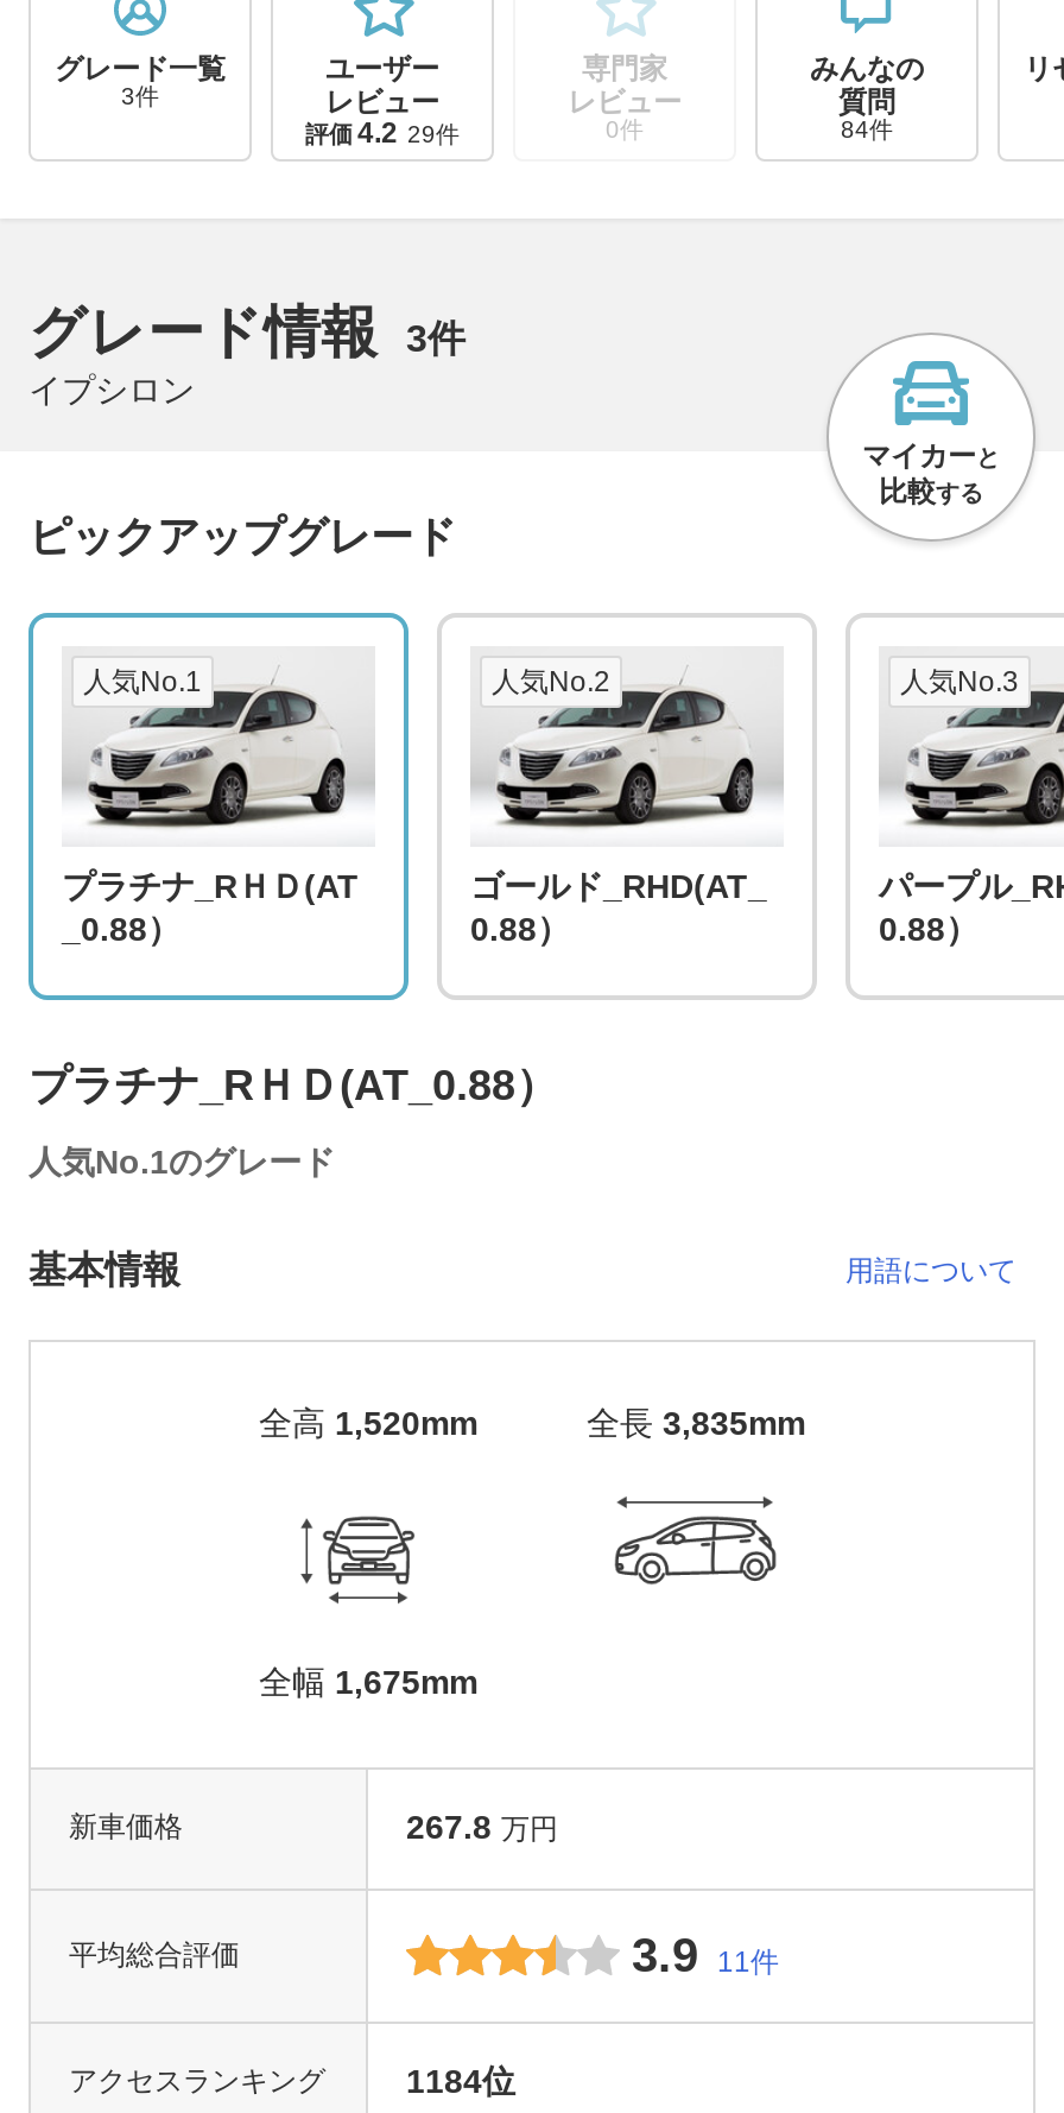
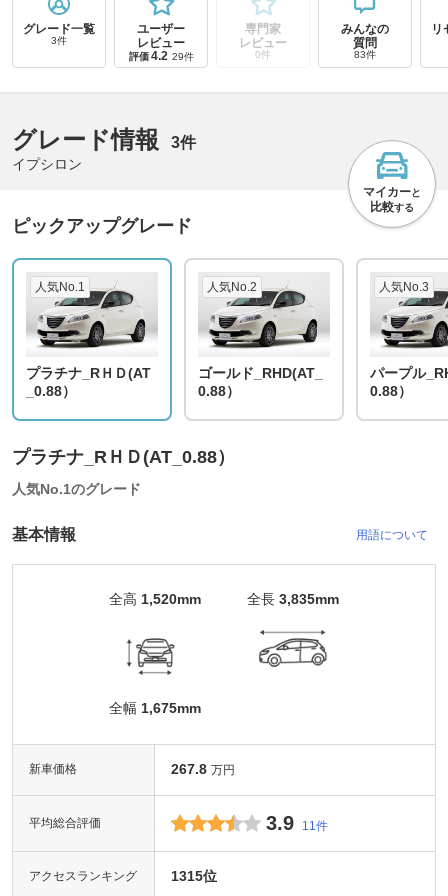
[841,116,893,142] 84件 -> [354,49,376,60] 83件
[406,2061,515,2099] 1184位 -> [171,868,217,884] 1315位

